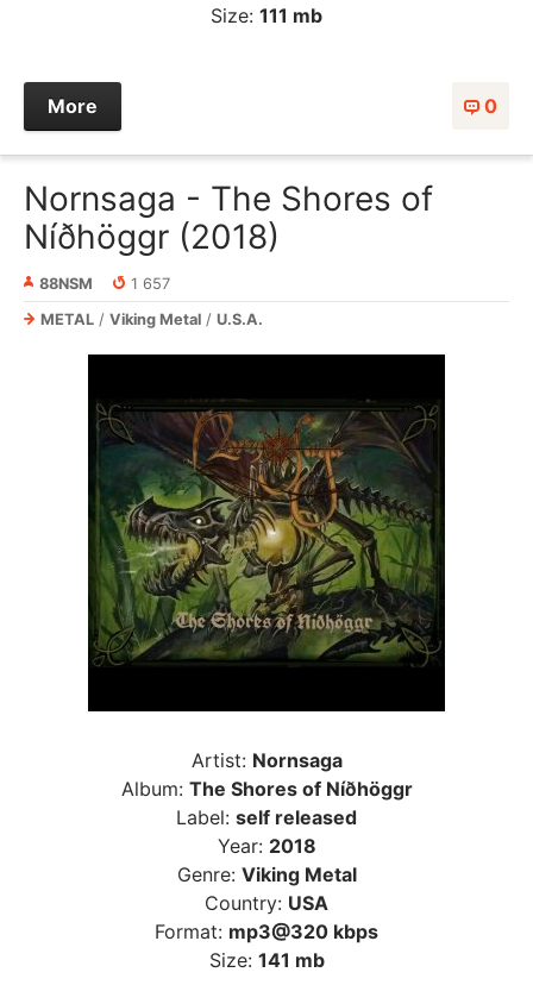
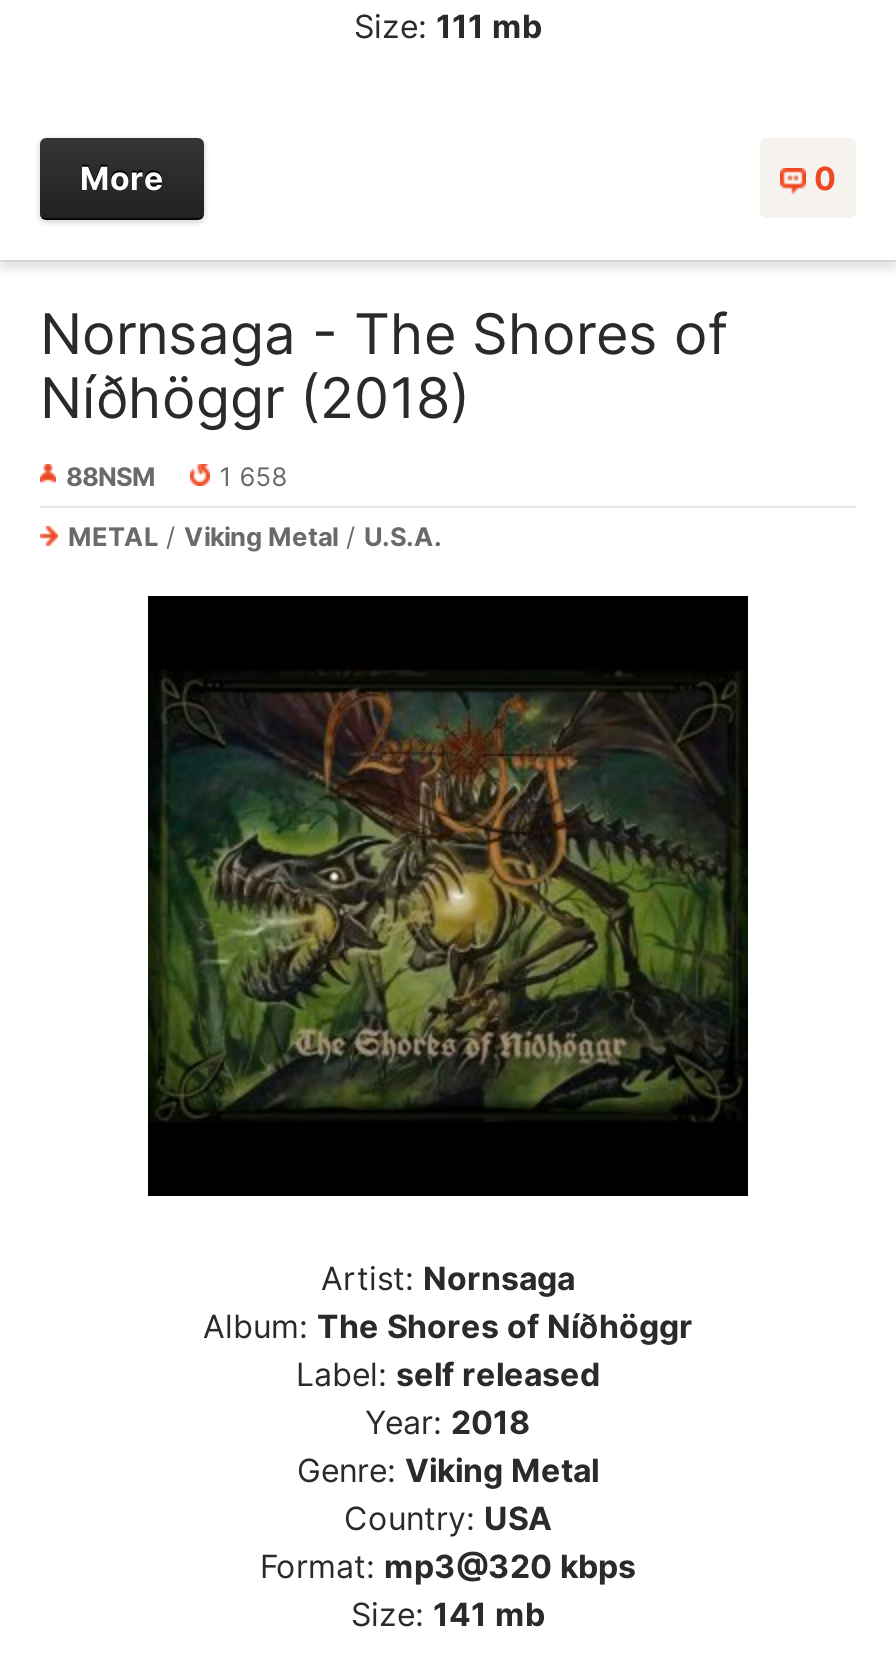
[131,275,170,293] 1 657 -> [220,462,288,492] 1 658

